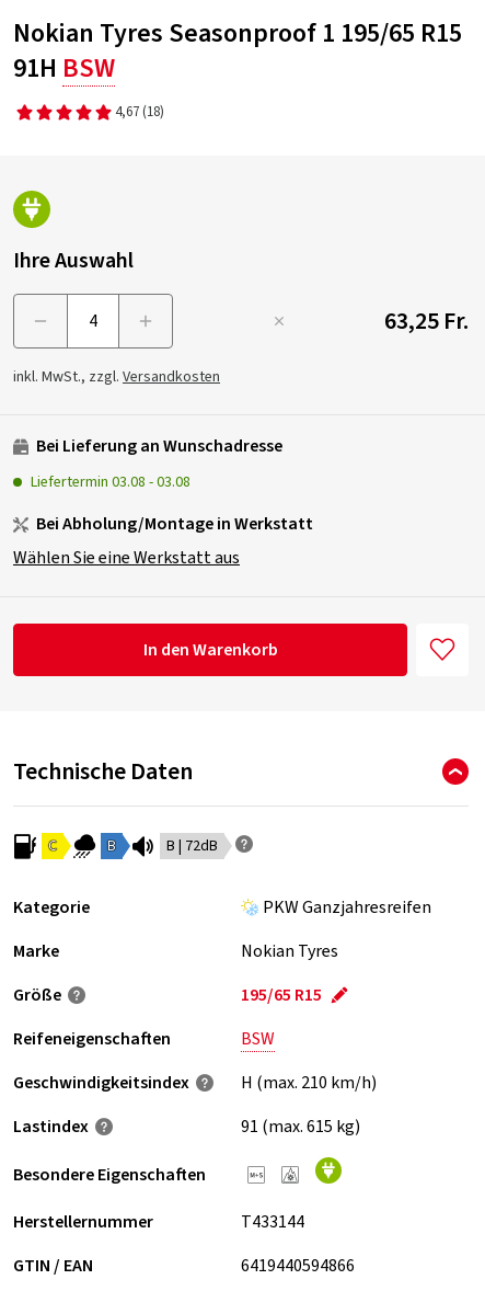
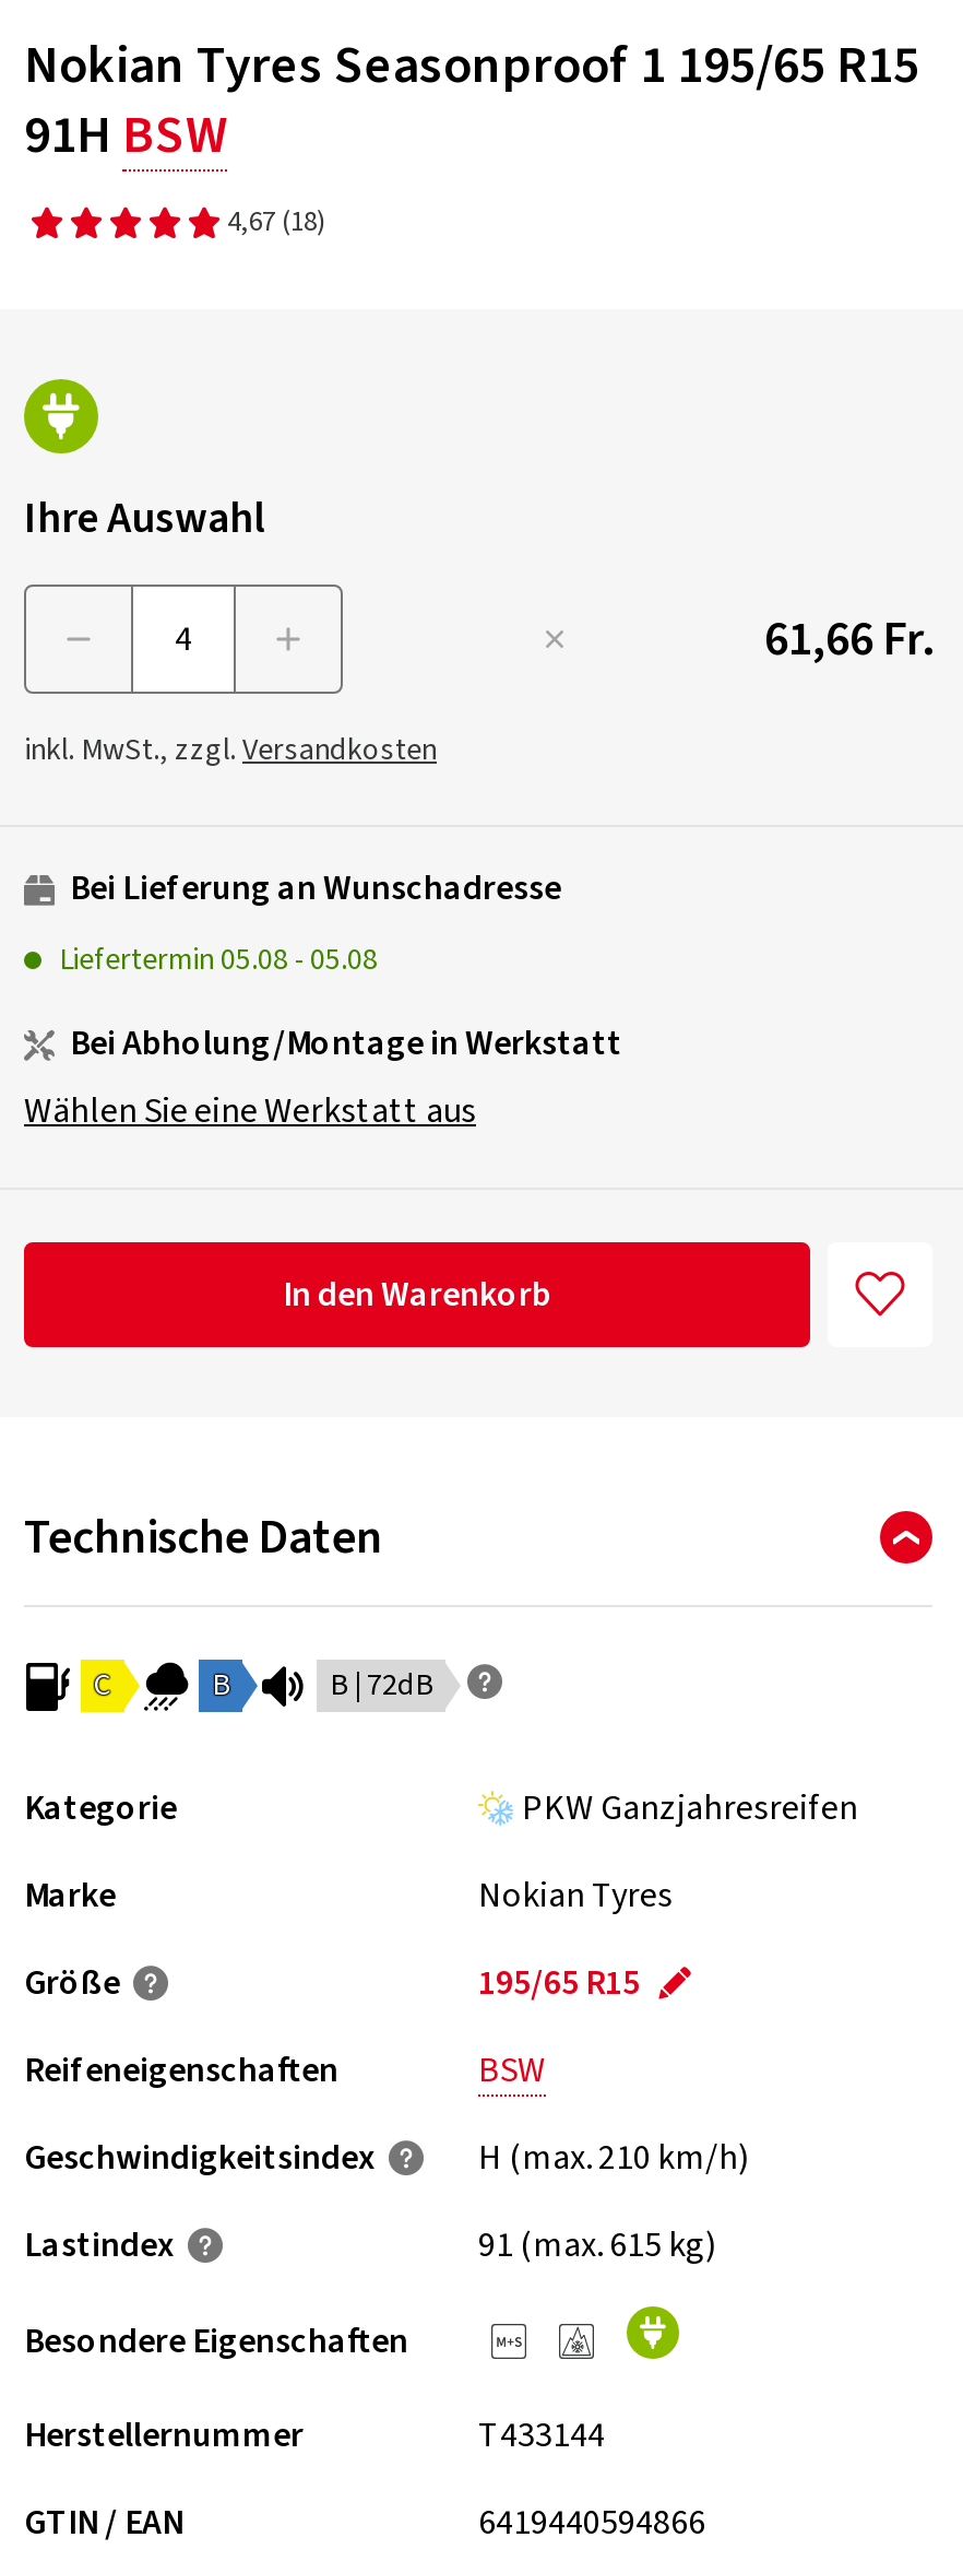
[384,304,469,339] 63,25 Fr. -> [764,604,932,674] 61,66 Fr.
[31,471,190,493] Liefertermin 03.08 - 03.08 -> [59,939,378,982] Liefertermin 05.08 - 05.08

